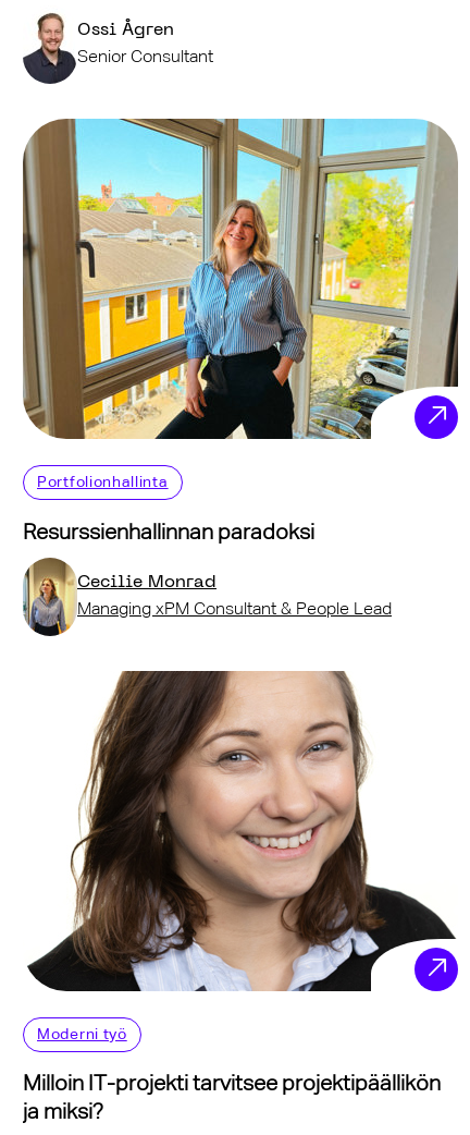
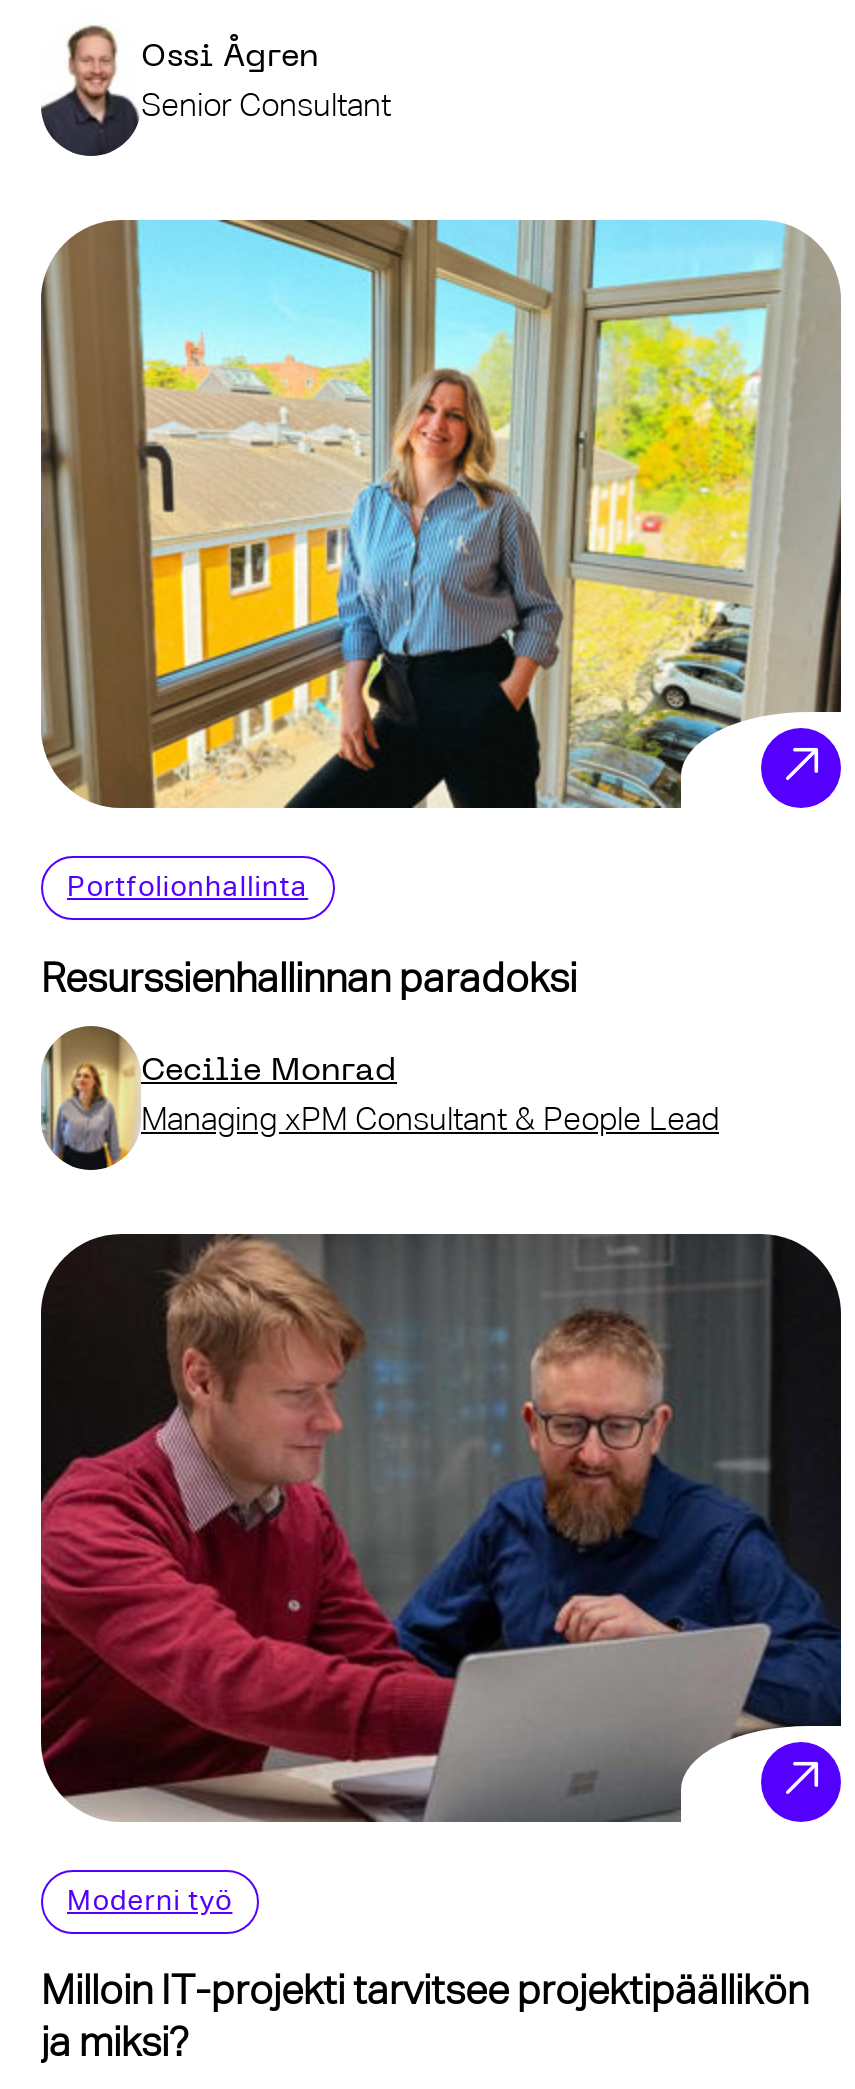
[23,670,458,992] [image] -> [39,1232,843,1824] [image]

